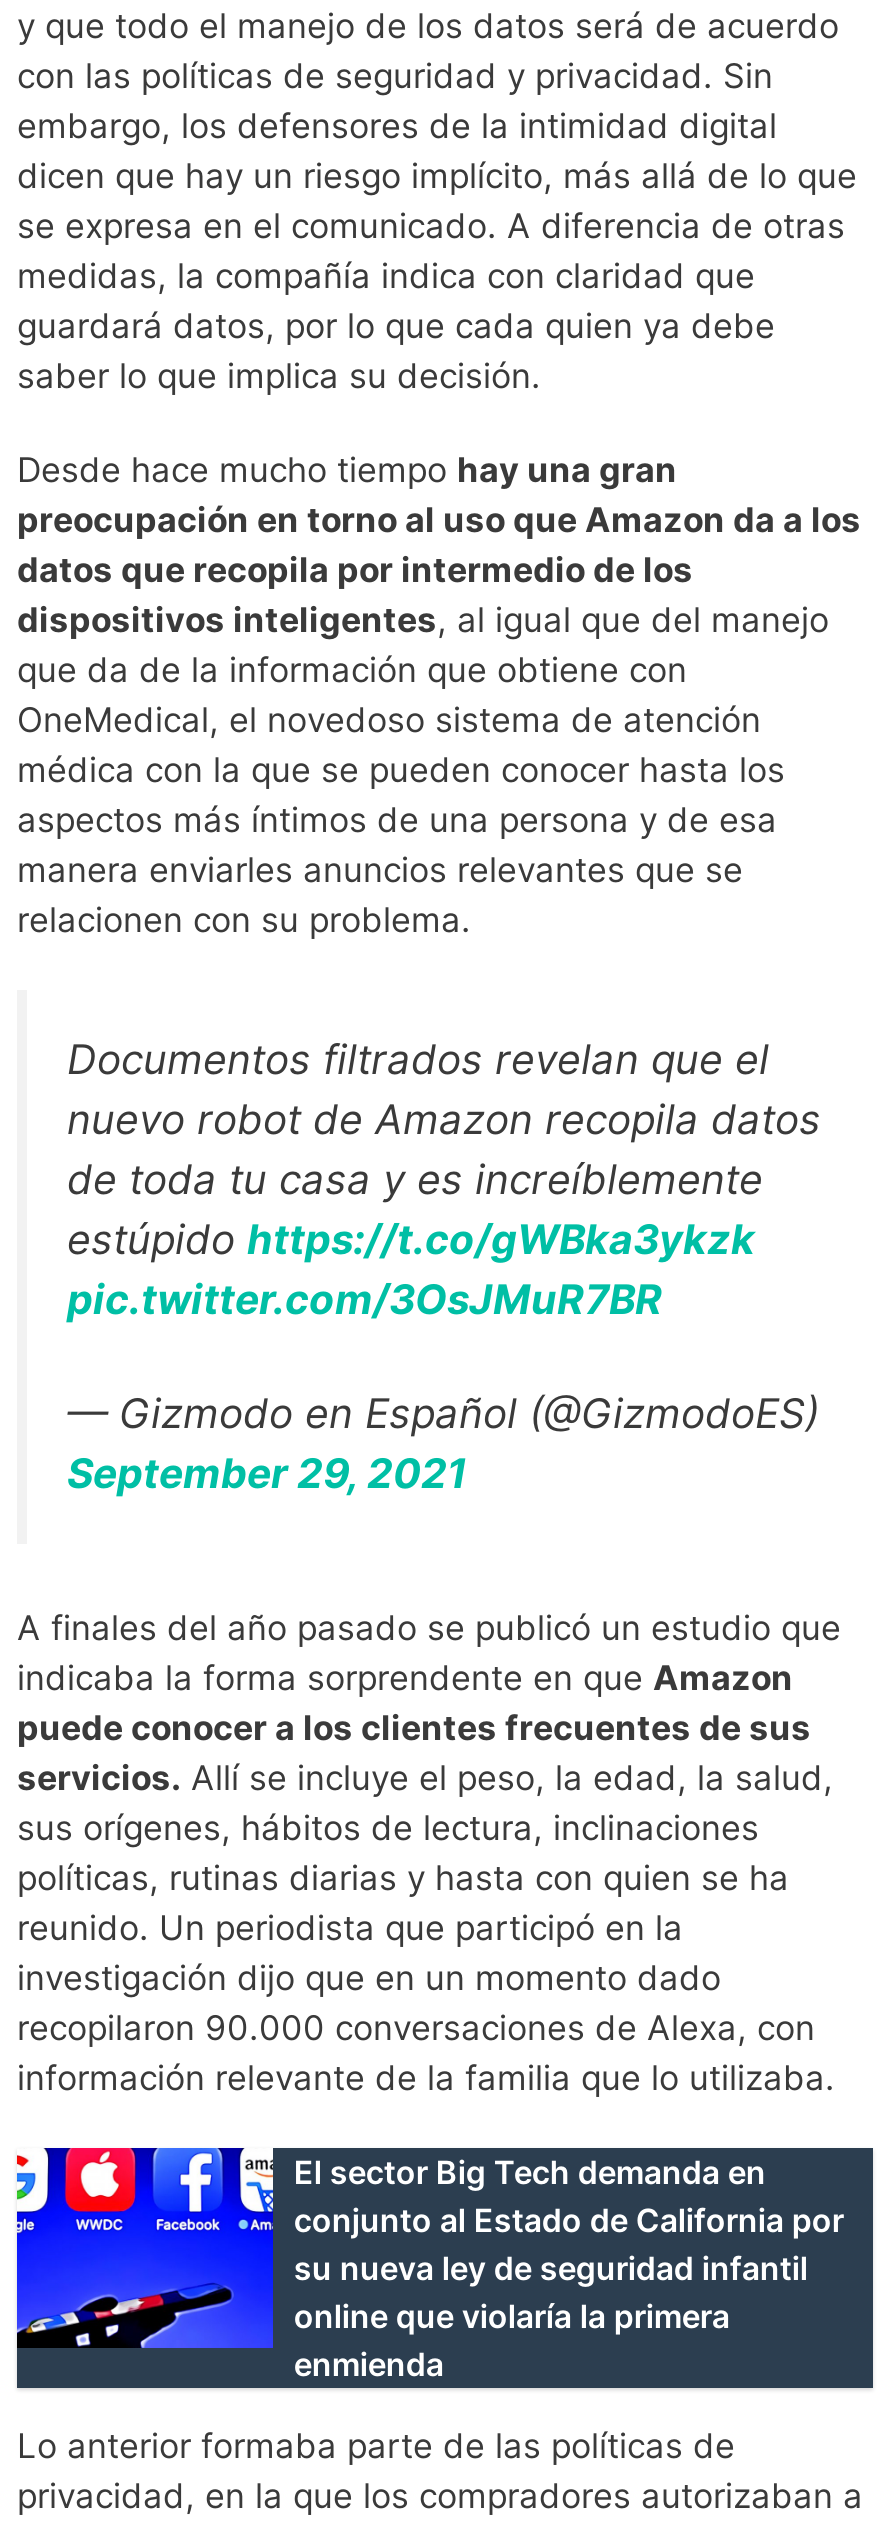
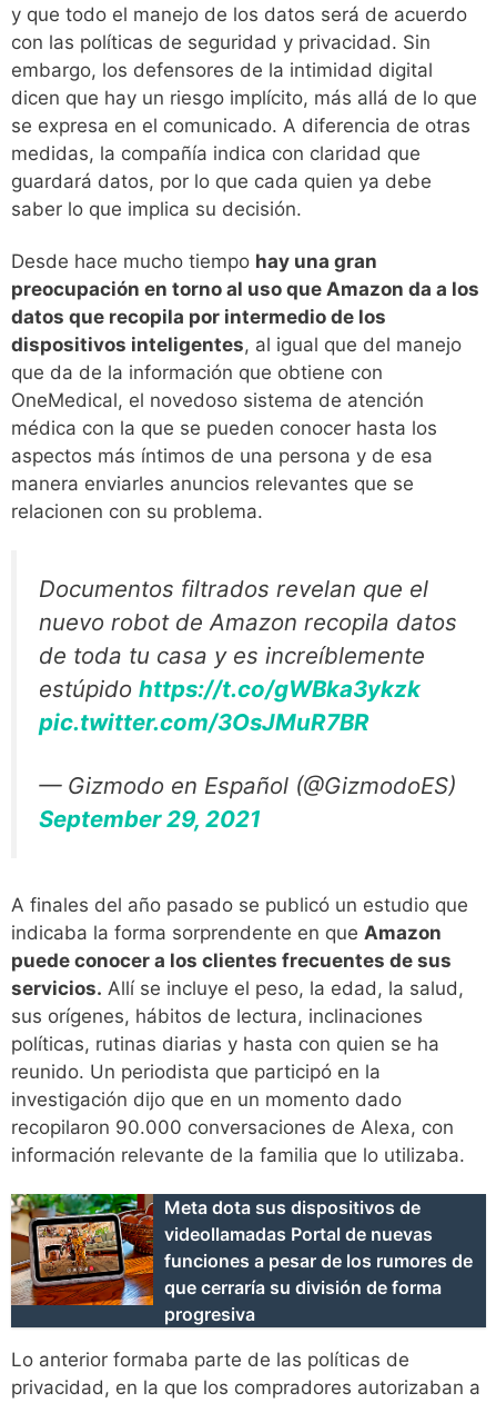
[15,2146,844,2385] [image] | El sector Big Tech demanda en | conjunto al Estado de California por | su nueva ley de seguridad infantil | online que violaría la primera | enmienda -> [10,1193,473,1326] [image] | Meta dota sus dispositivos de | videollamadas Portal de nuevas | funciones a pesar de los rumores de | que cerraría su división de forma | progresiva

